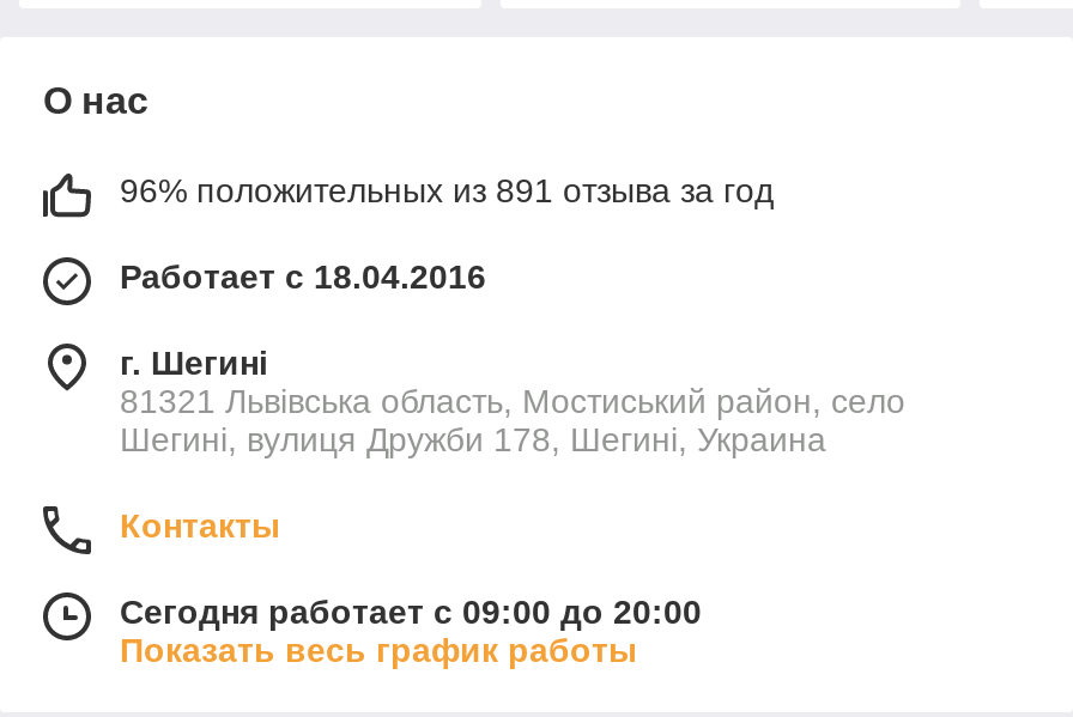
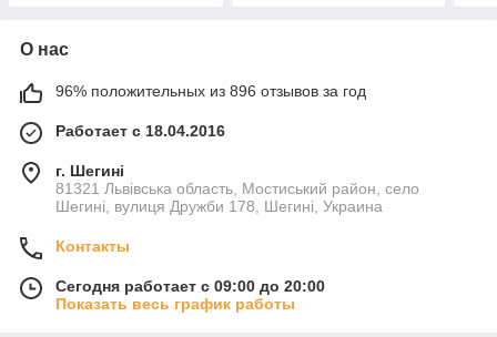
[120,171,774,209] 96% положительных из 891 отзыва за год -> [55,82,366,100] 96% положительных из 896 отзывов за год

